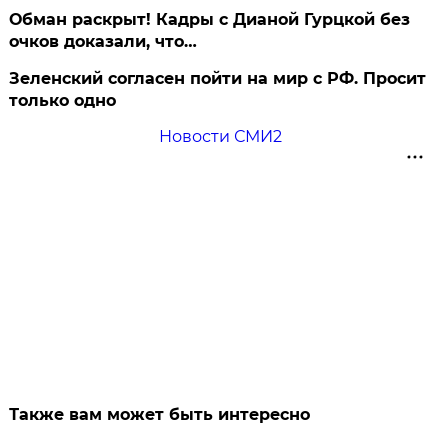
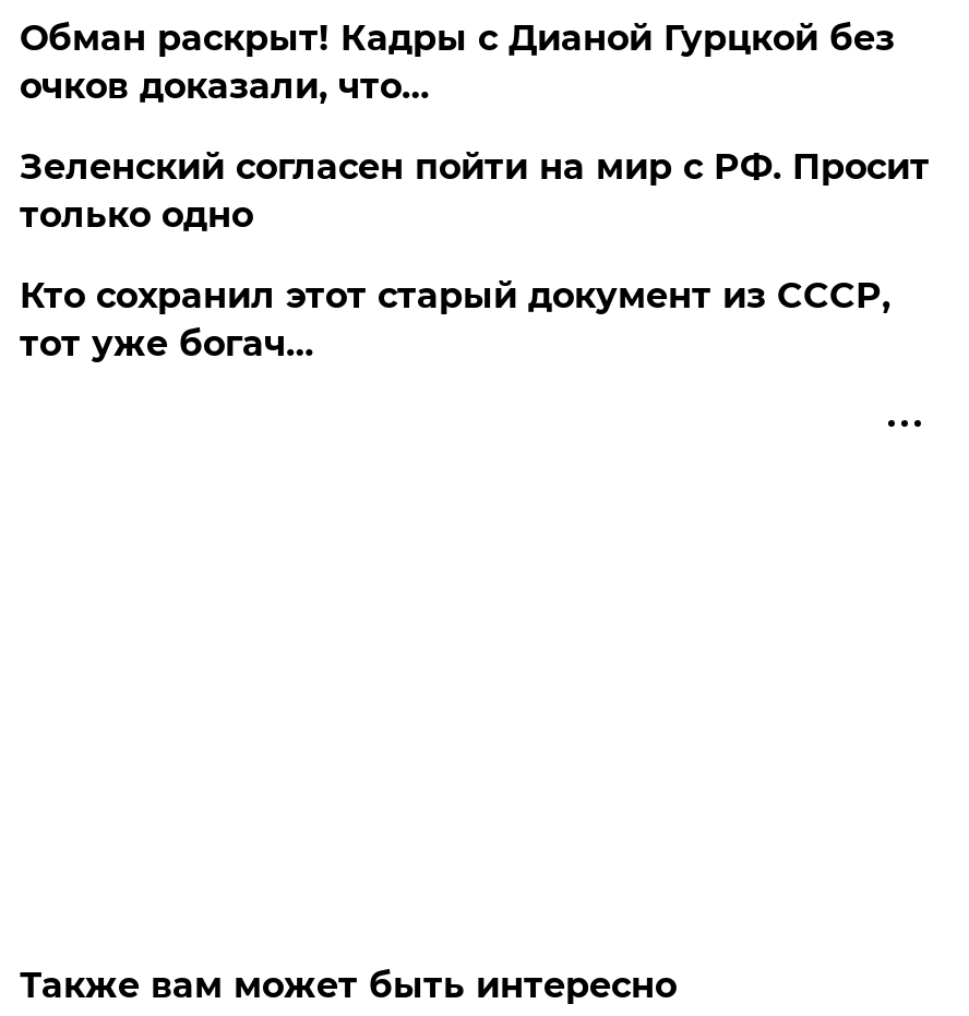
[159,127,282,146] Новости СМИ2 -> [19,275,890,365] Кто сохранил этот старый документ из СССР, | тот уже богач…

